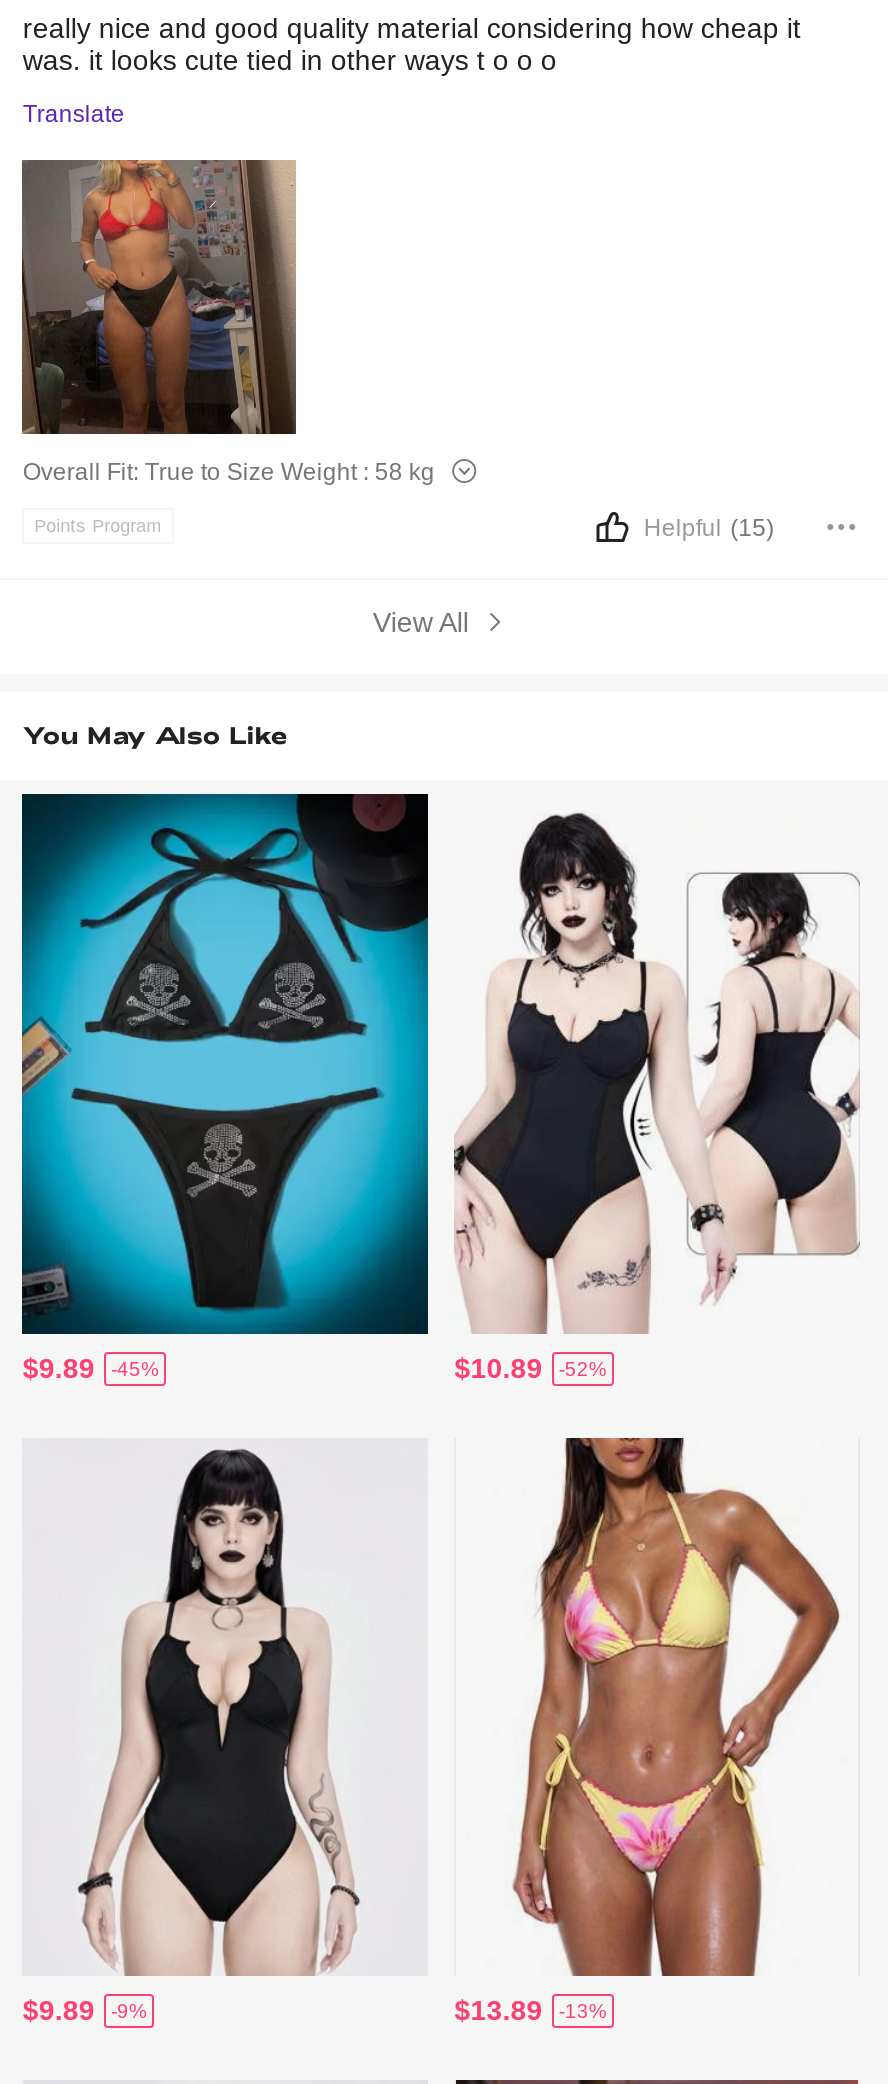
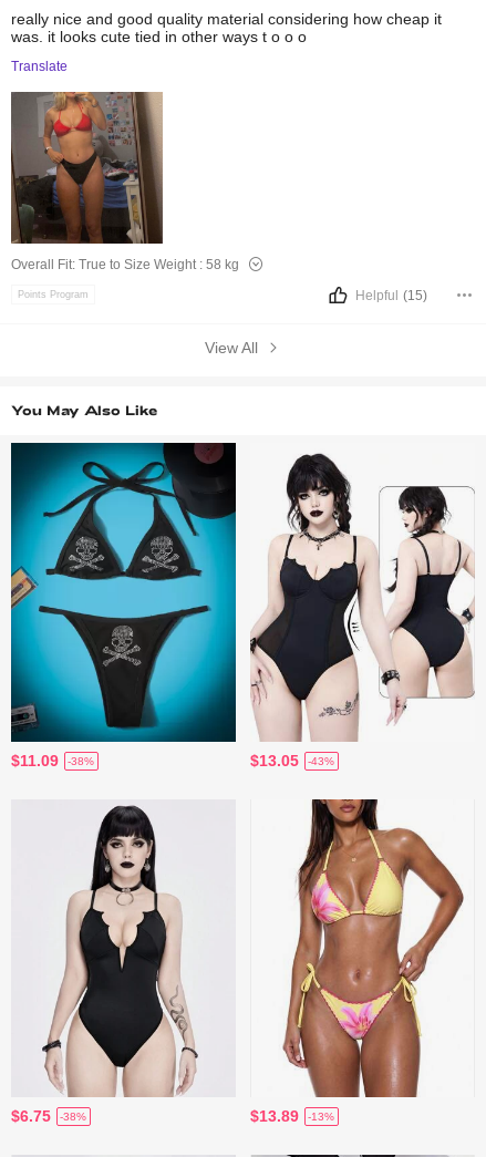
[23,1352,95,1384] $9.89 -> [11,752,59,769] $11.09
[111,1358,159,1380] -45% -> [68,755,95,767] -38%
[454,1352,542,1384] $10.89 -> [250,752,299,769] $13.05
[559,1358,607,1380] -52% -> [308,755,335,767] -43%
[23,1995,95,2027] $9.89 -> [11,1108,51,1125] $6.75
[111,2001,147,2023] -9% -> [60,1111,87,1123] -38%

